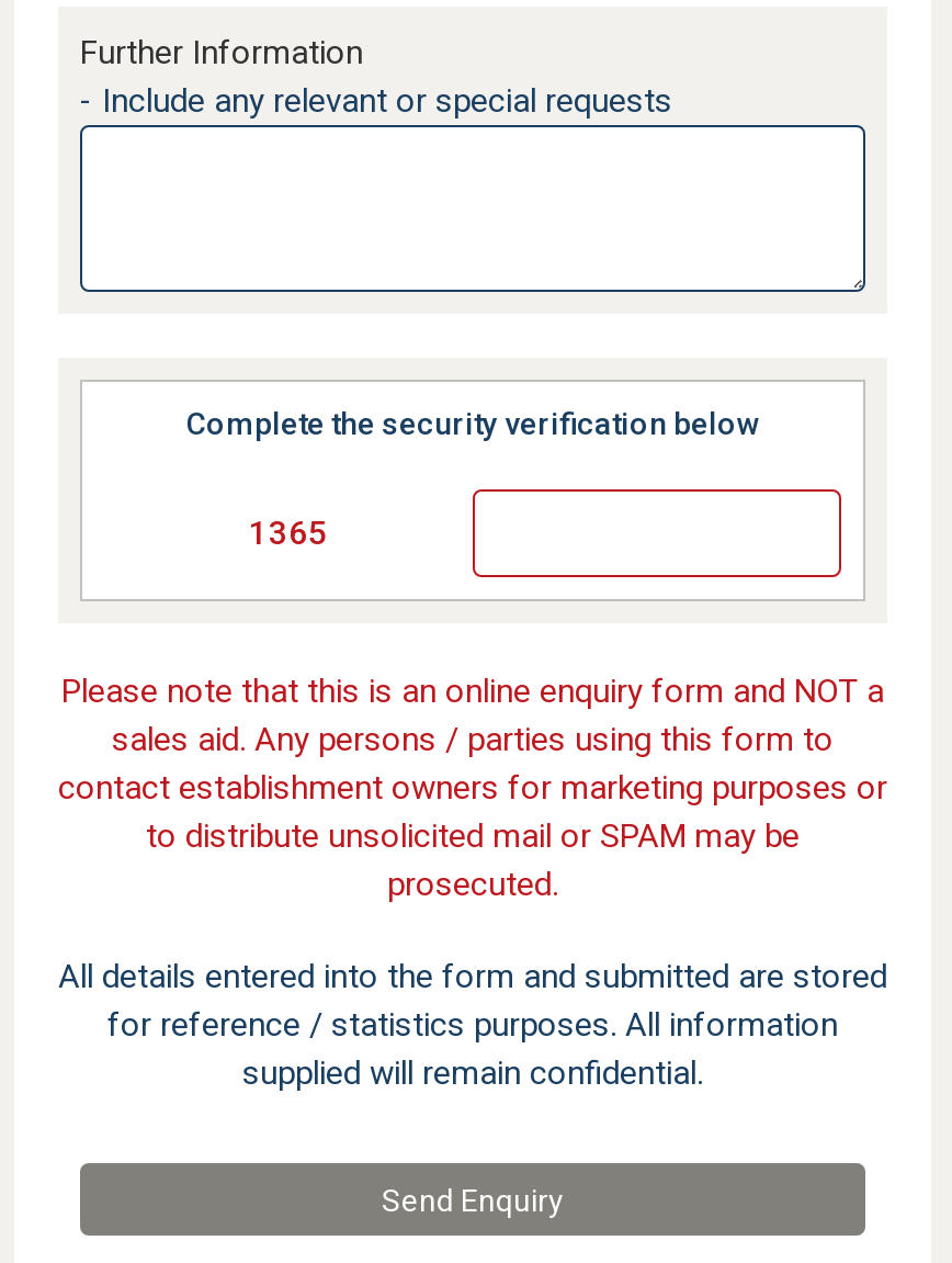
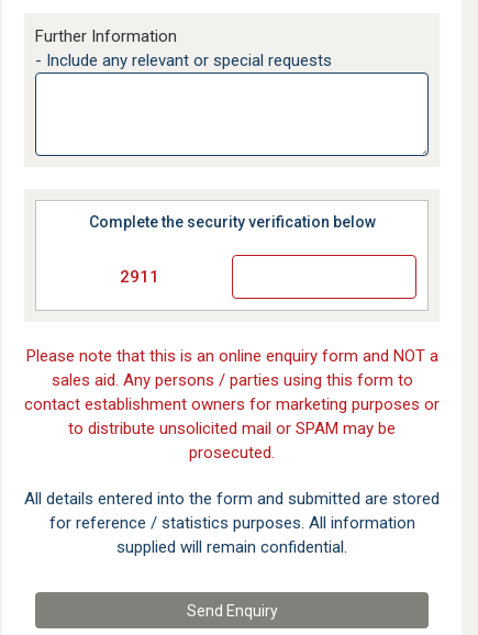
[249,514,328,553] 1365 -> [120,267,159,287] 2911

